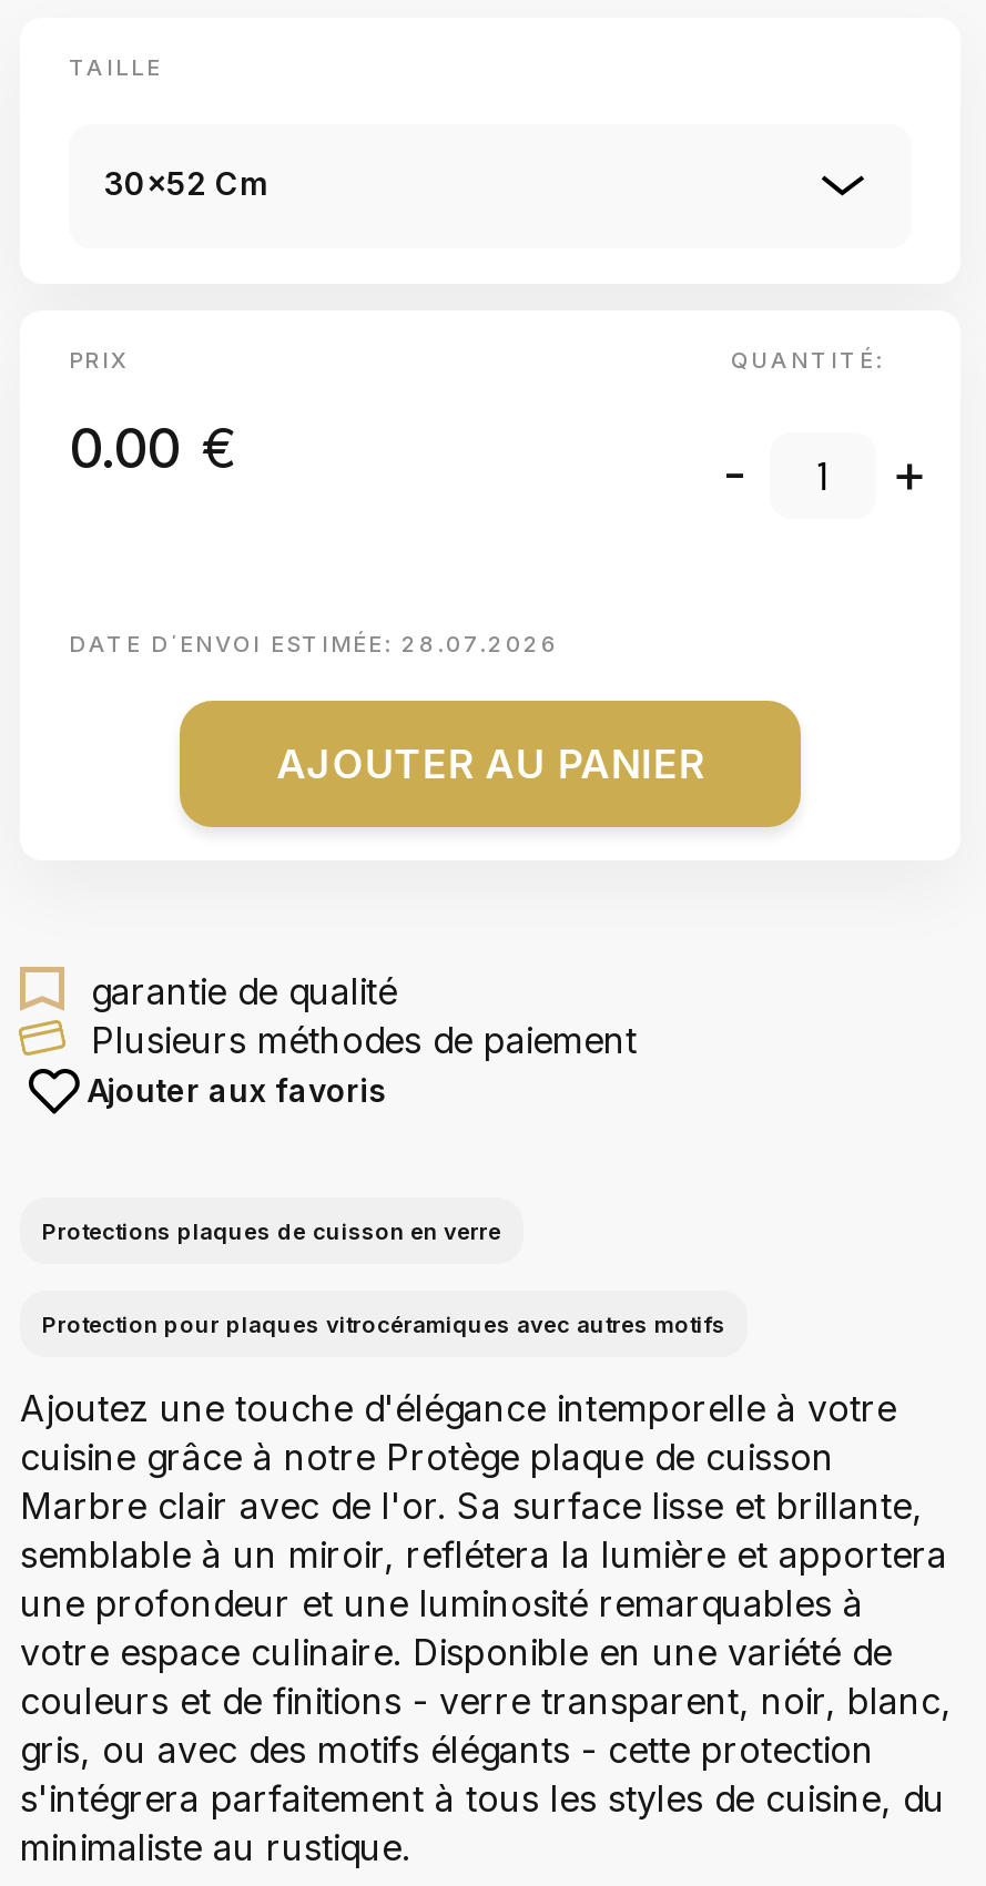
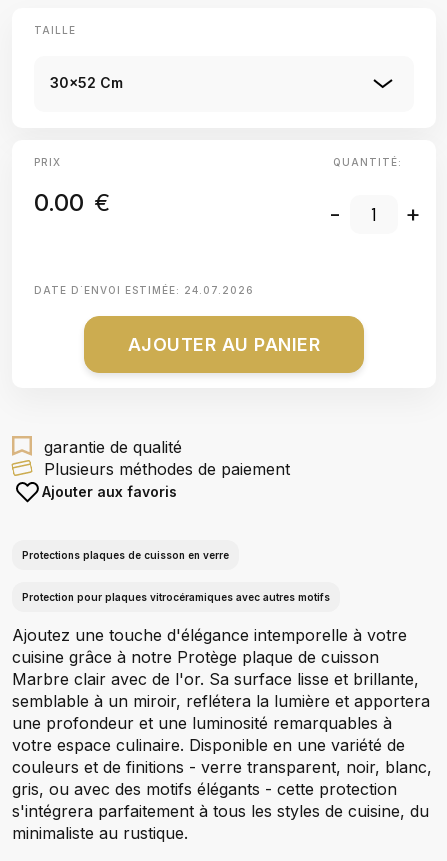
[69,630,559,656] DATE D΄ENVOI ESTIMÉE: 28.07.2026 -> [34,284,254,296] DATE D΄ENVOI ESTIMÉE: 24.07.2026

